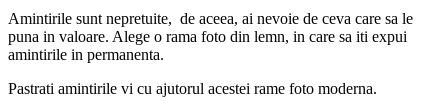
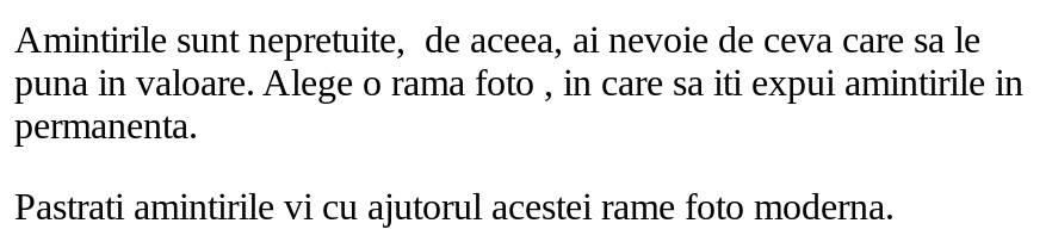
[8,28,407,63] puna in valoare. Alege o rama foto din lemn, in care sa iti expui | amintirile in permanenta. -> [14,64,1023,147] puna in valoare. Alege o rama foto , in care sa iti expui amintirile in | permanenta.

